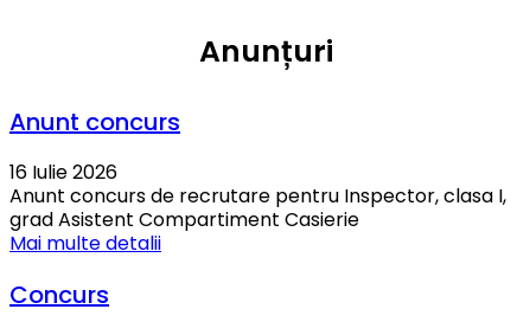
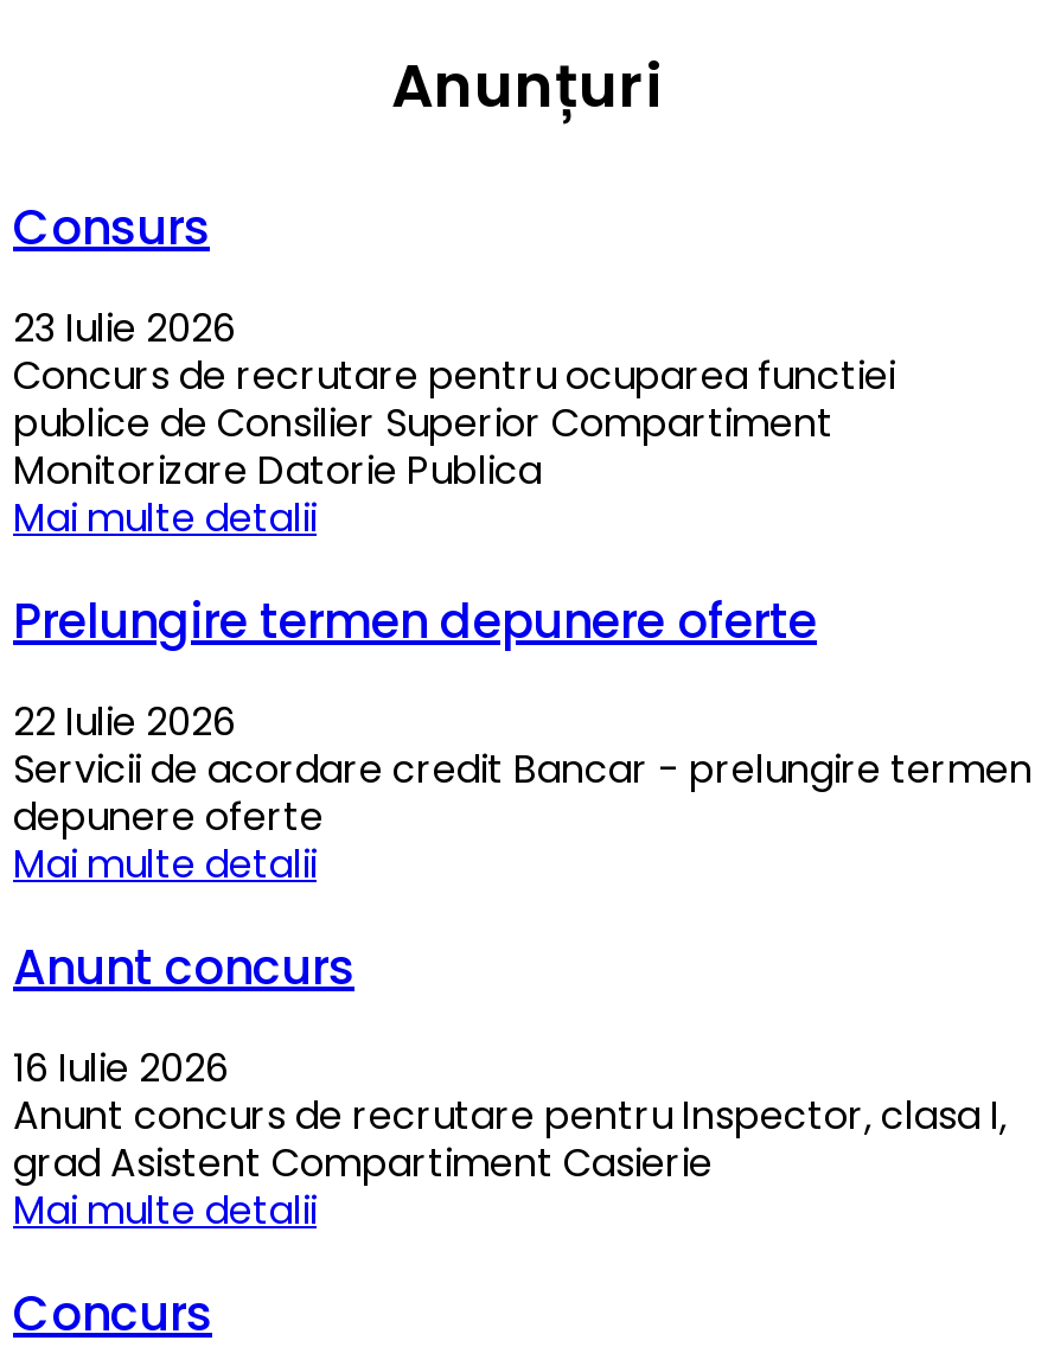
none -> [13,194,1033,892] Consurs | 23 Iulie 2026 | Concurs de recrutare pentru ocuparea functiei | publice de Consilier Superior Compartiment | Monitorizare Datorie Publica | Mai multe detalii | Prelungire termen depunere oferte | 22 Iulie 2026 | Servicii de acordare credit Bancar - prelungire termen | depunere oferte | Mai multe detalii

